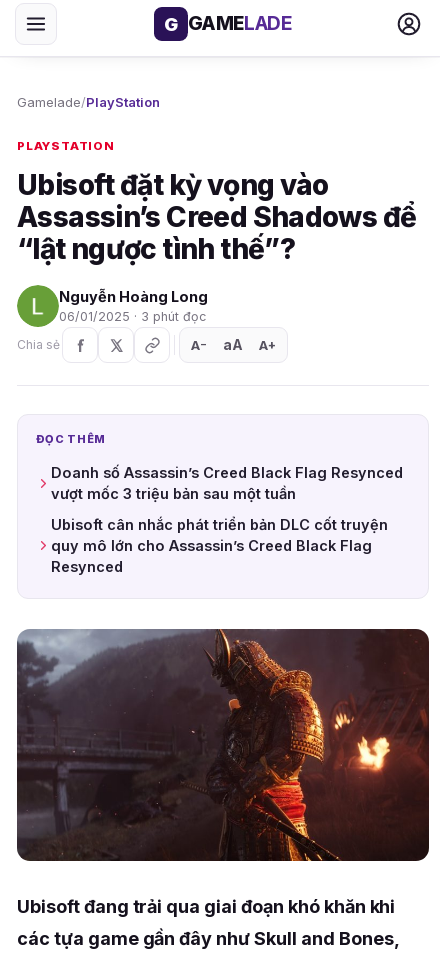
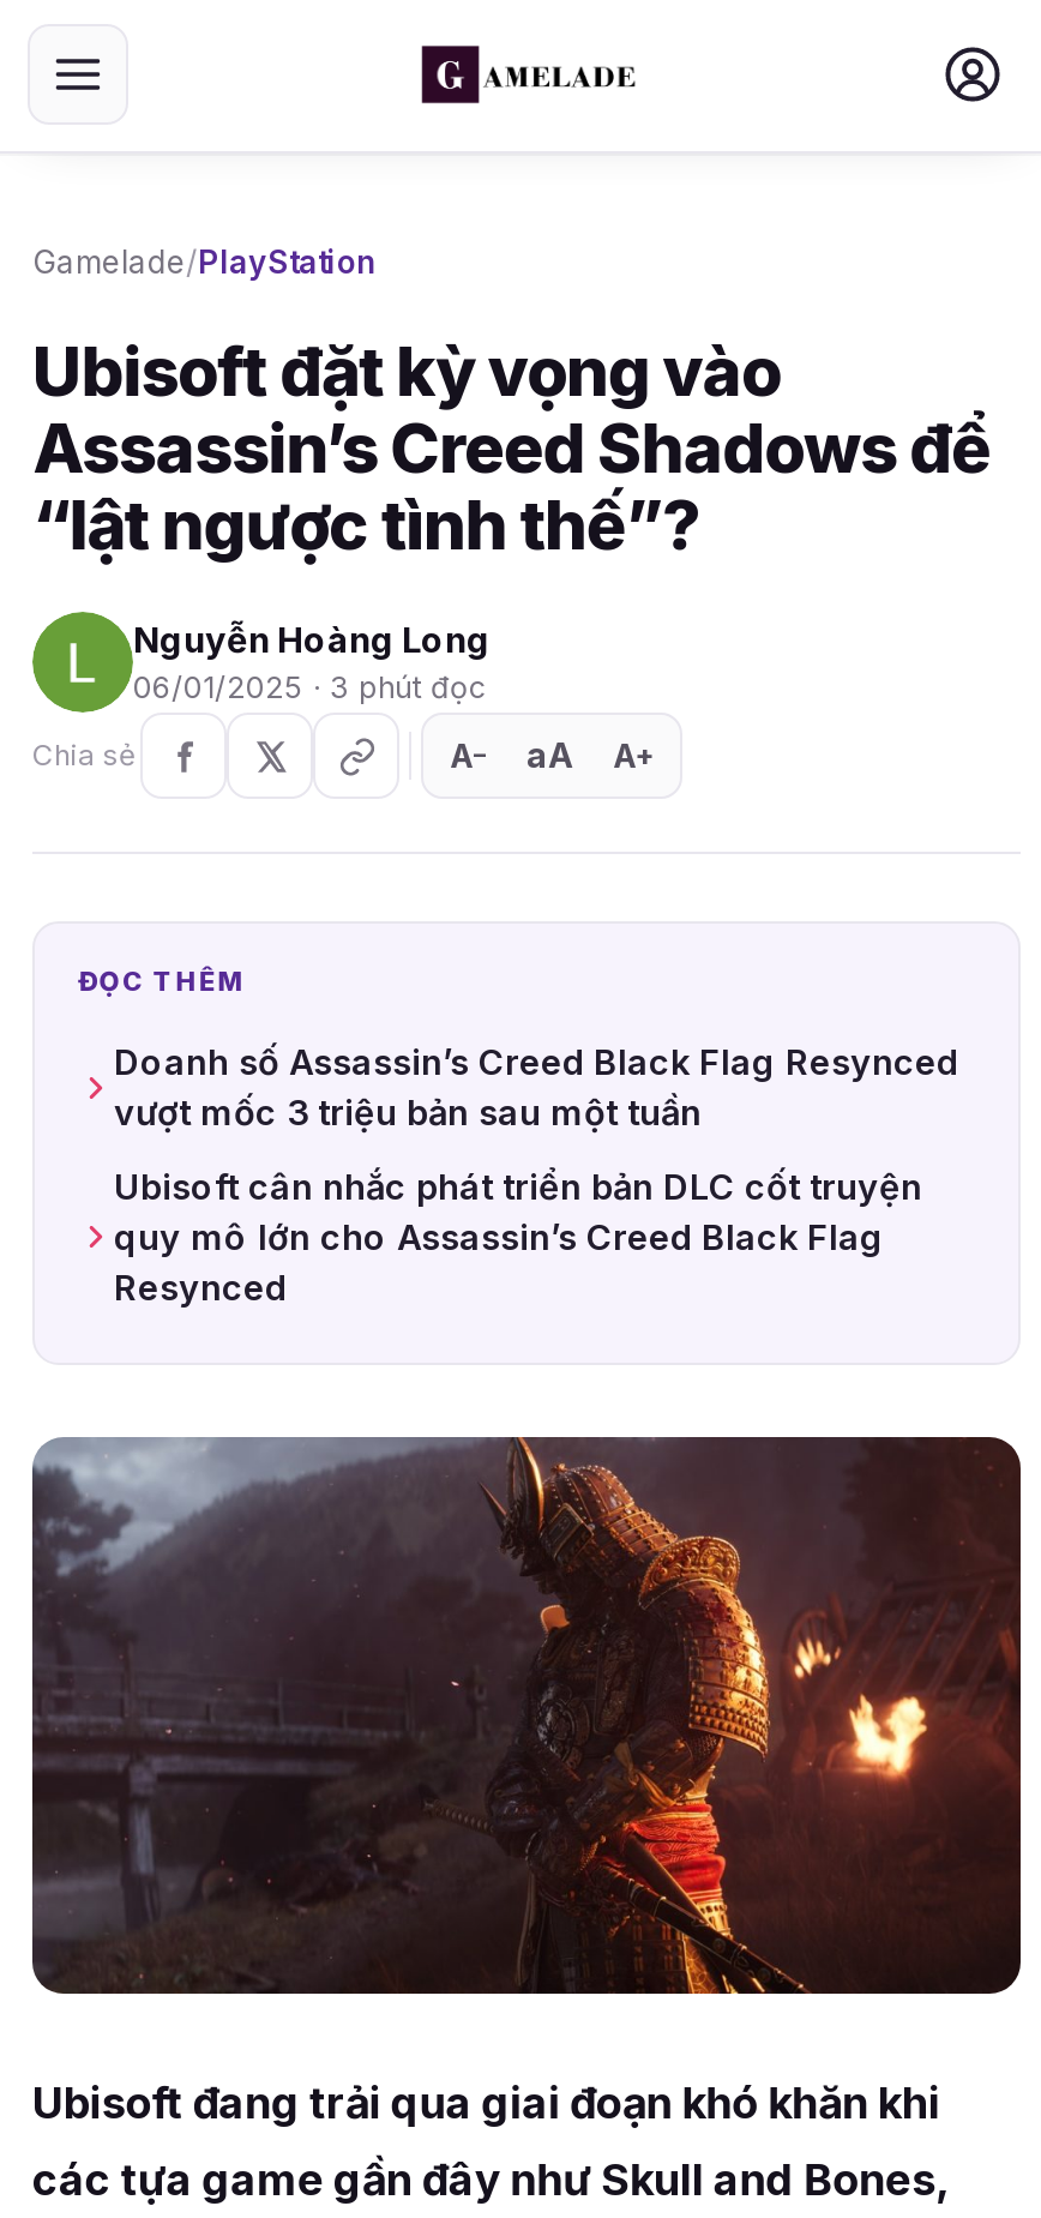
[164,12,292,35] G GAMELADE -> none
[17,139,115,153] PLAYSTATION -> none

